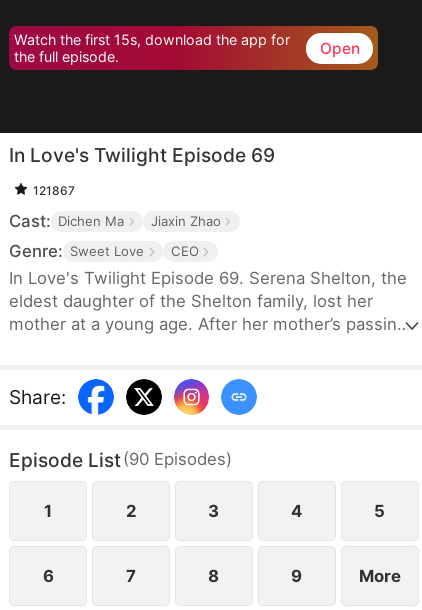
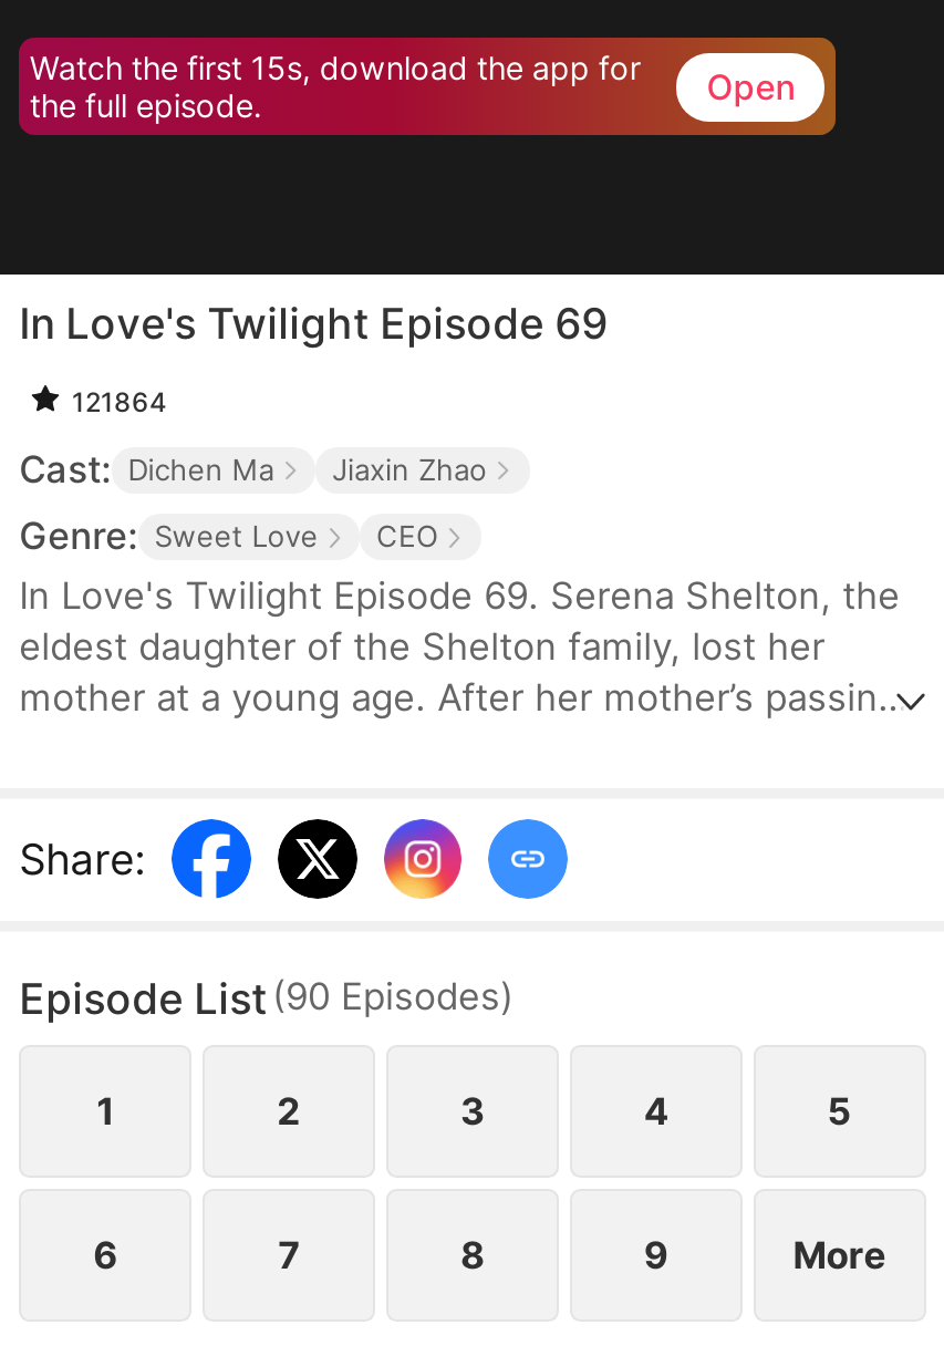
[33,183,75,198] 121867 -> [72,385,167,418] 121864

